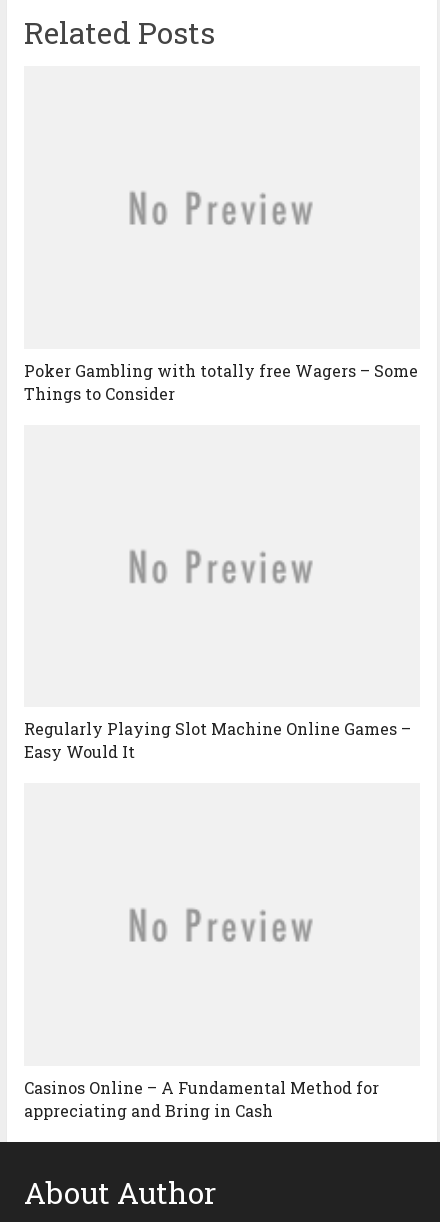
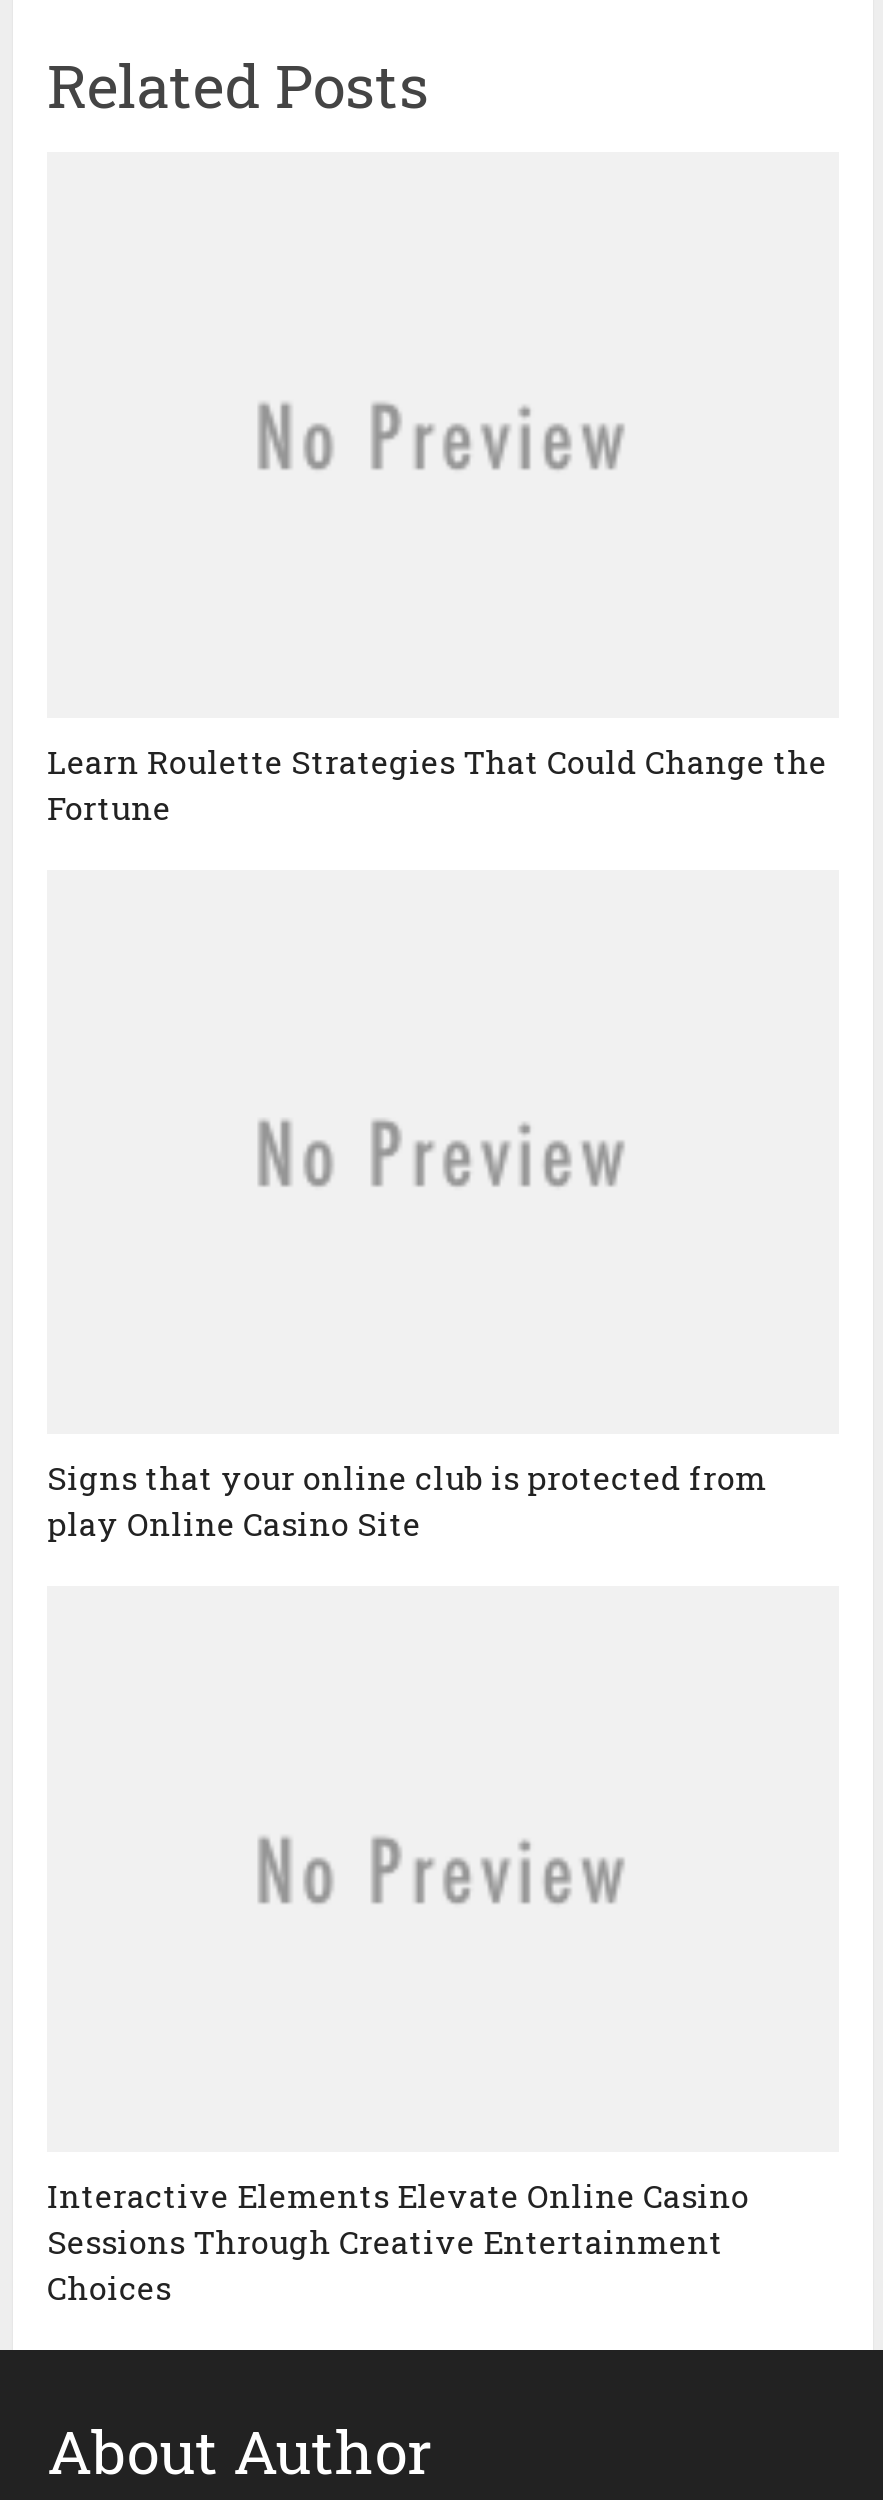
[24,360,418,404] Poker Gambling with totally free Wagers – Some | Things to Consider -> [47,739,827,827] Learn Roulette Strategies That Could Change the | Fortune
[24,718,411,762] Regularly Playing Slot Machine Online Games – | Easy Would It -> [47,1457,767,1545] Signs that your online club is protected from | play Online Casino Site
[24,1077,379,1121] Casinos Online – A Fundamental Method for | appreciating and Bring in Cash -> [47,2174,749,2308] Interactive Elements Elevate Online Casino | Sessions Through Creative Entertainment | Choices

